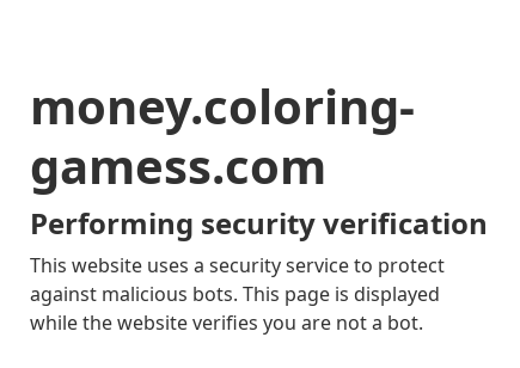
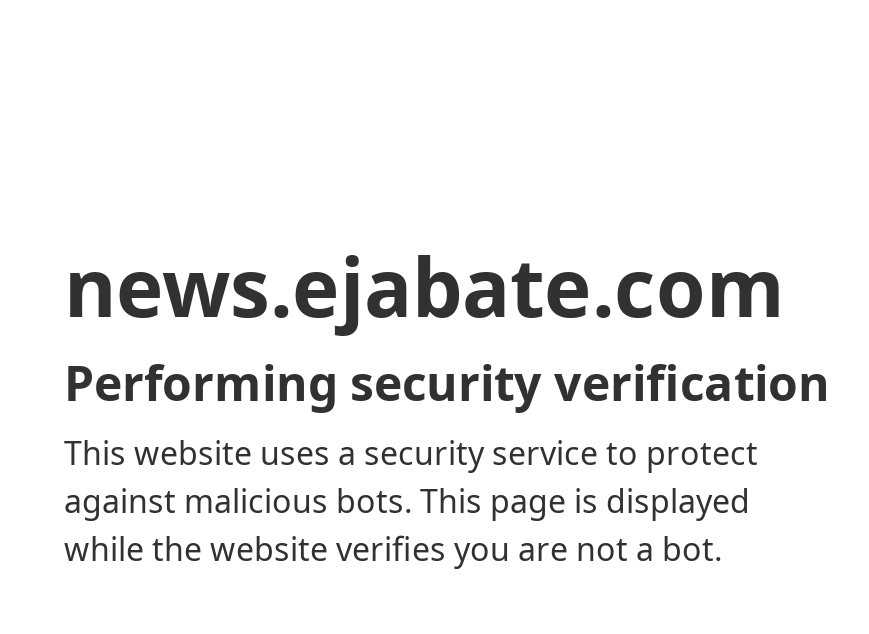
[30,73,415,198] money.coloring- | gamess.com -> [64,231,784,341] news.ejabate.com

